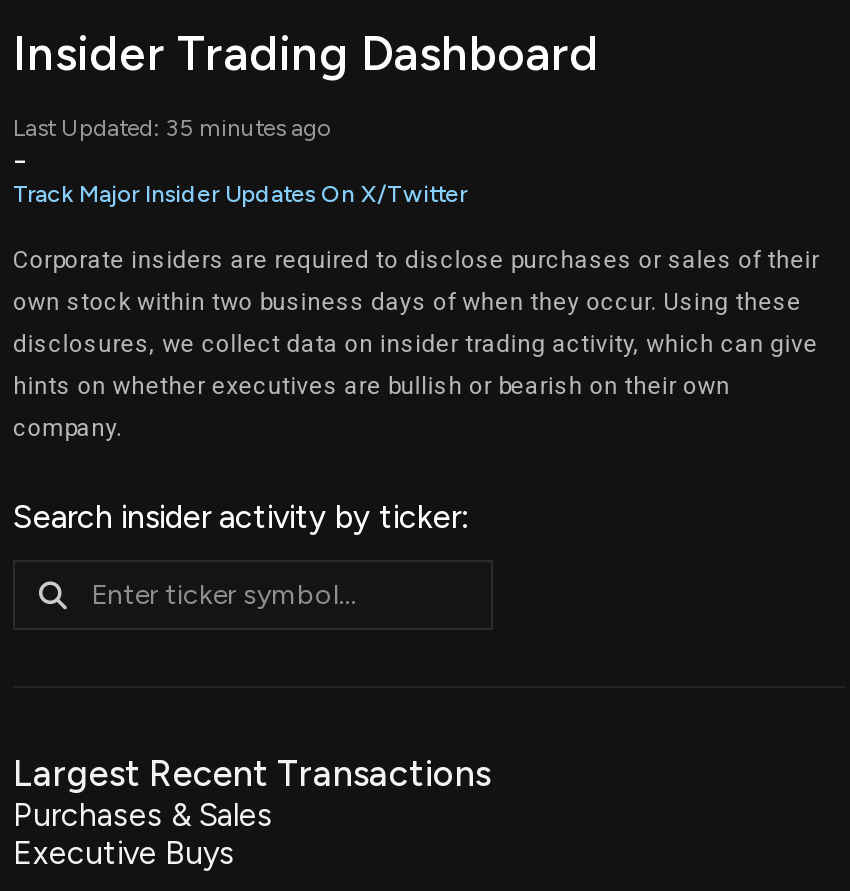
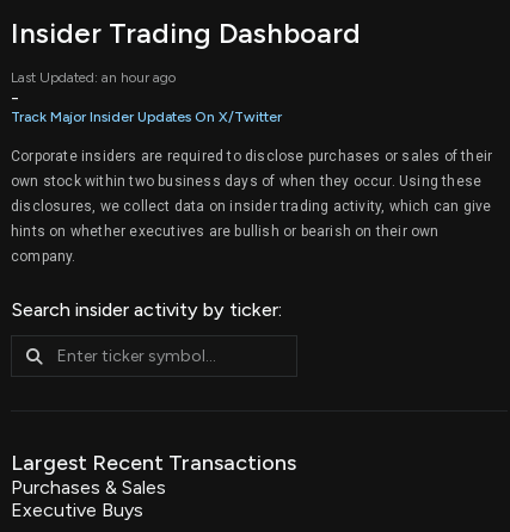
[13,114,329,142] Last Updated: 35 minutes ago -> [11,69,176,86] Last Updated: an hour ago

